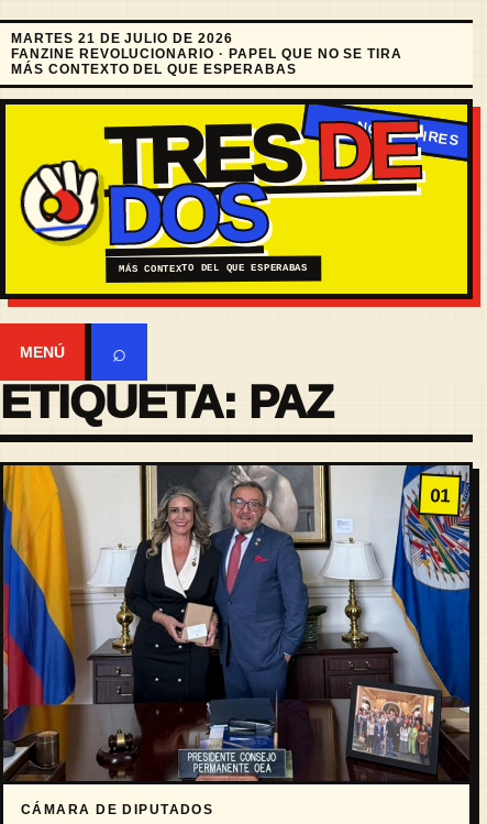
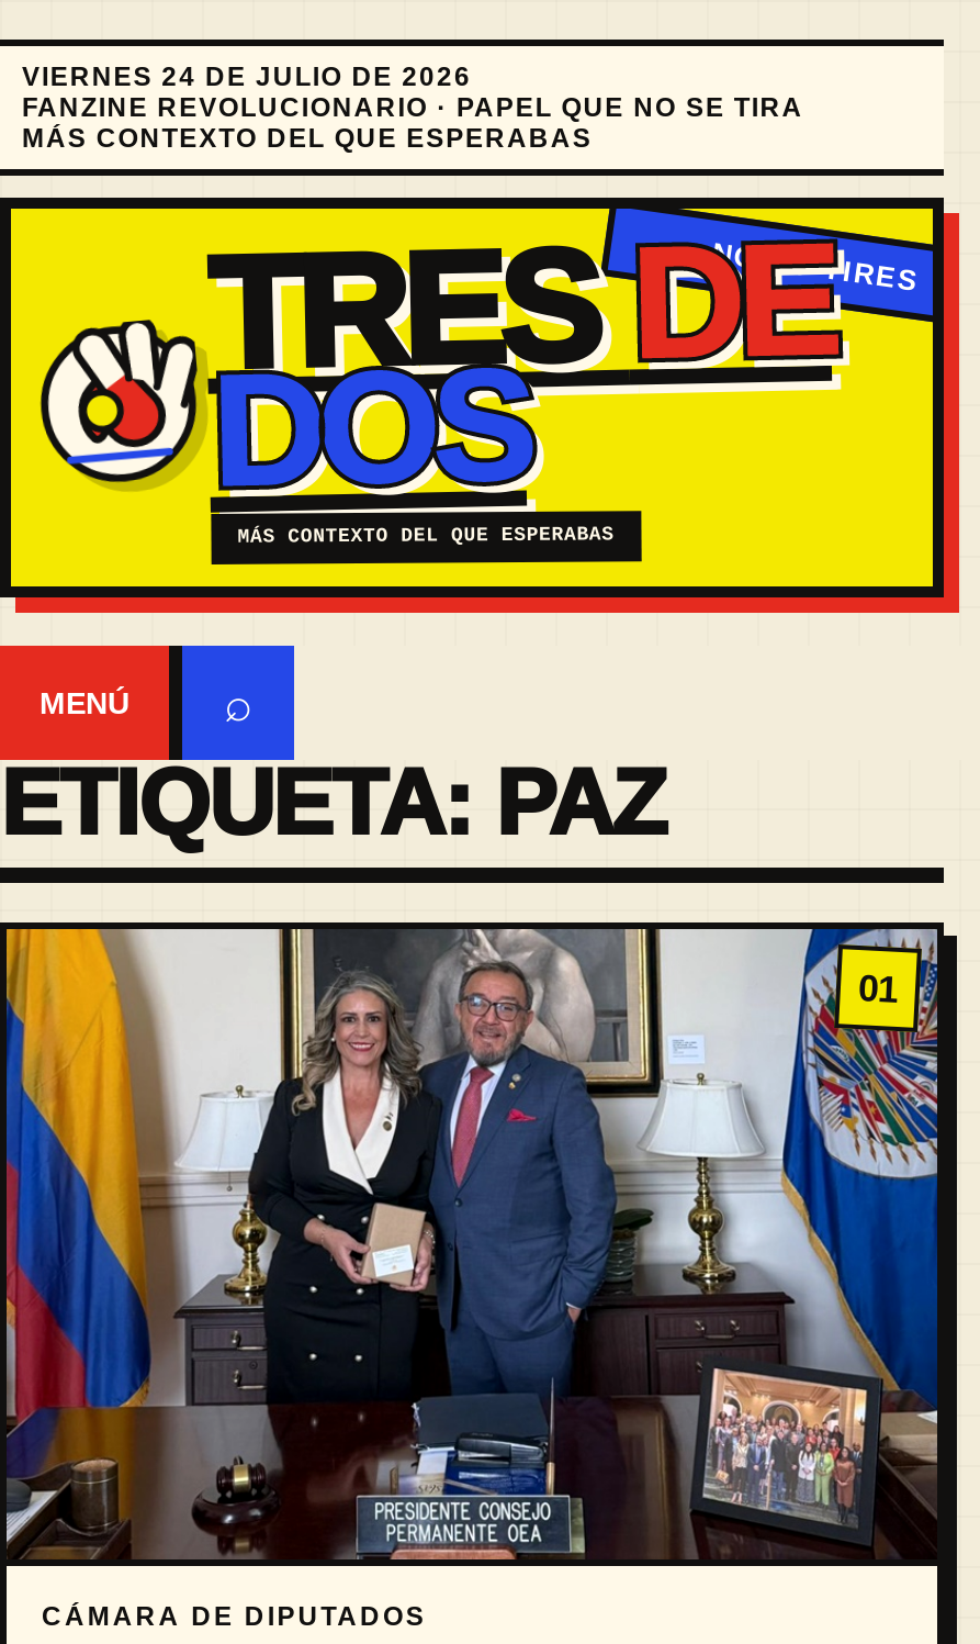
[11,31,233,46] MARTES 21 DE JULIO DE 2026 -> [22,61,472,92] VIERNES 24 DE JULIO DE 2026

